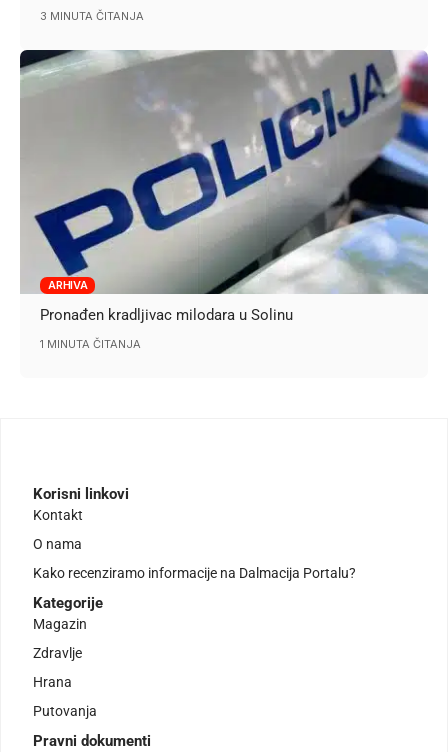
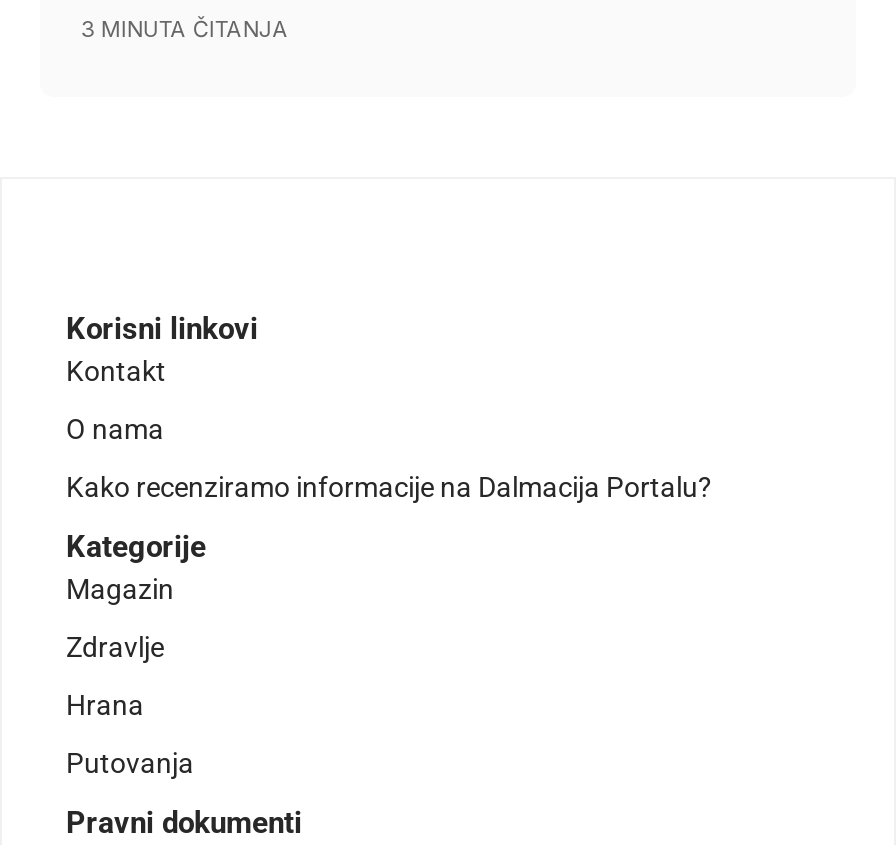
[19,49,429,351] [image] | ARHIVA | Pronađen kradljivac milodara u Solinu | 1 MINUTA ČITANJA -> none

